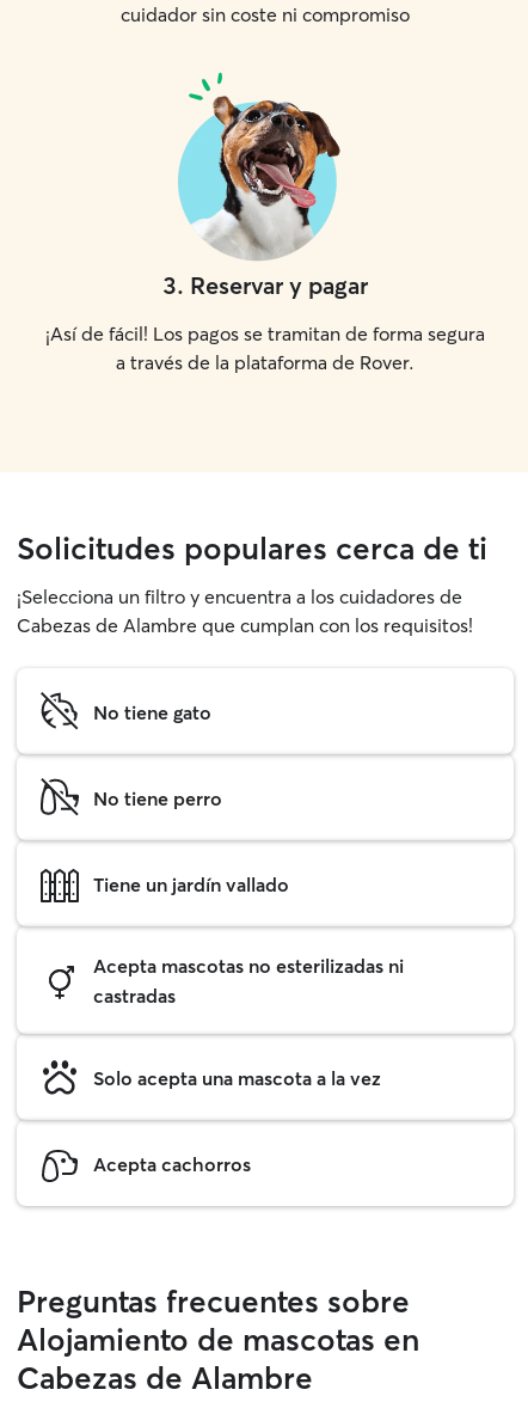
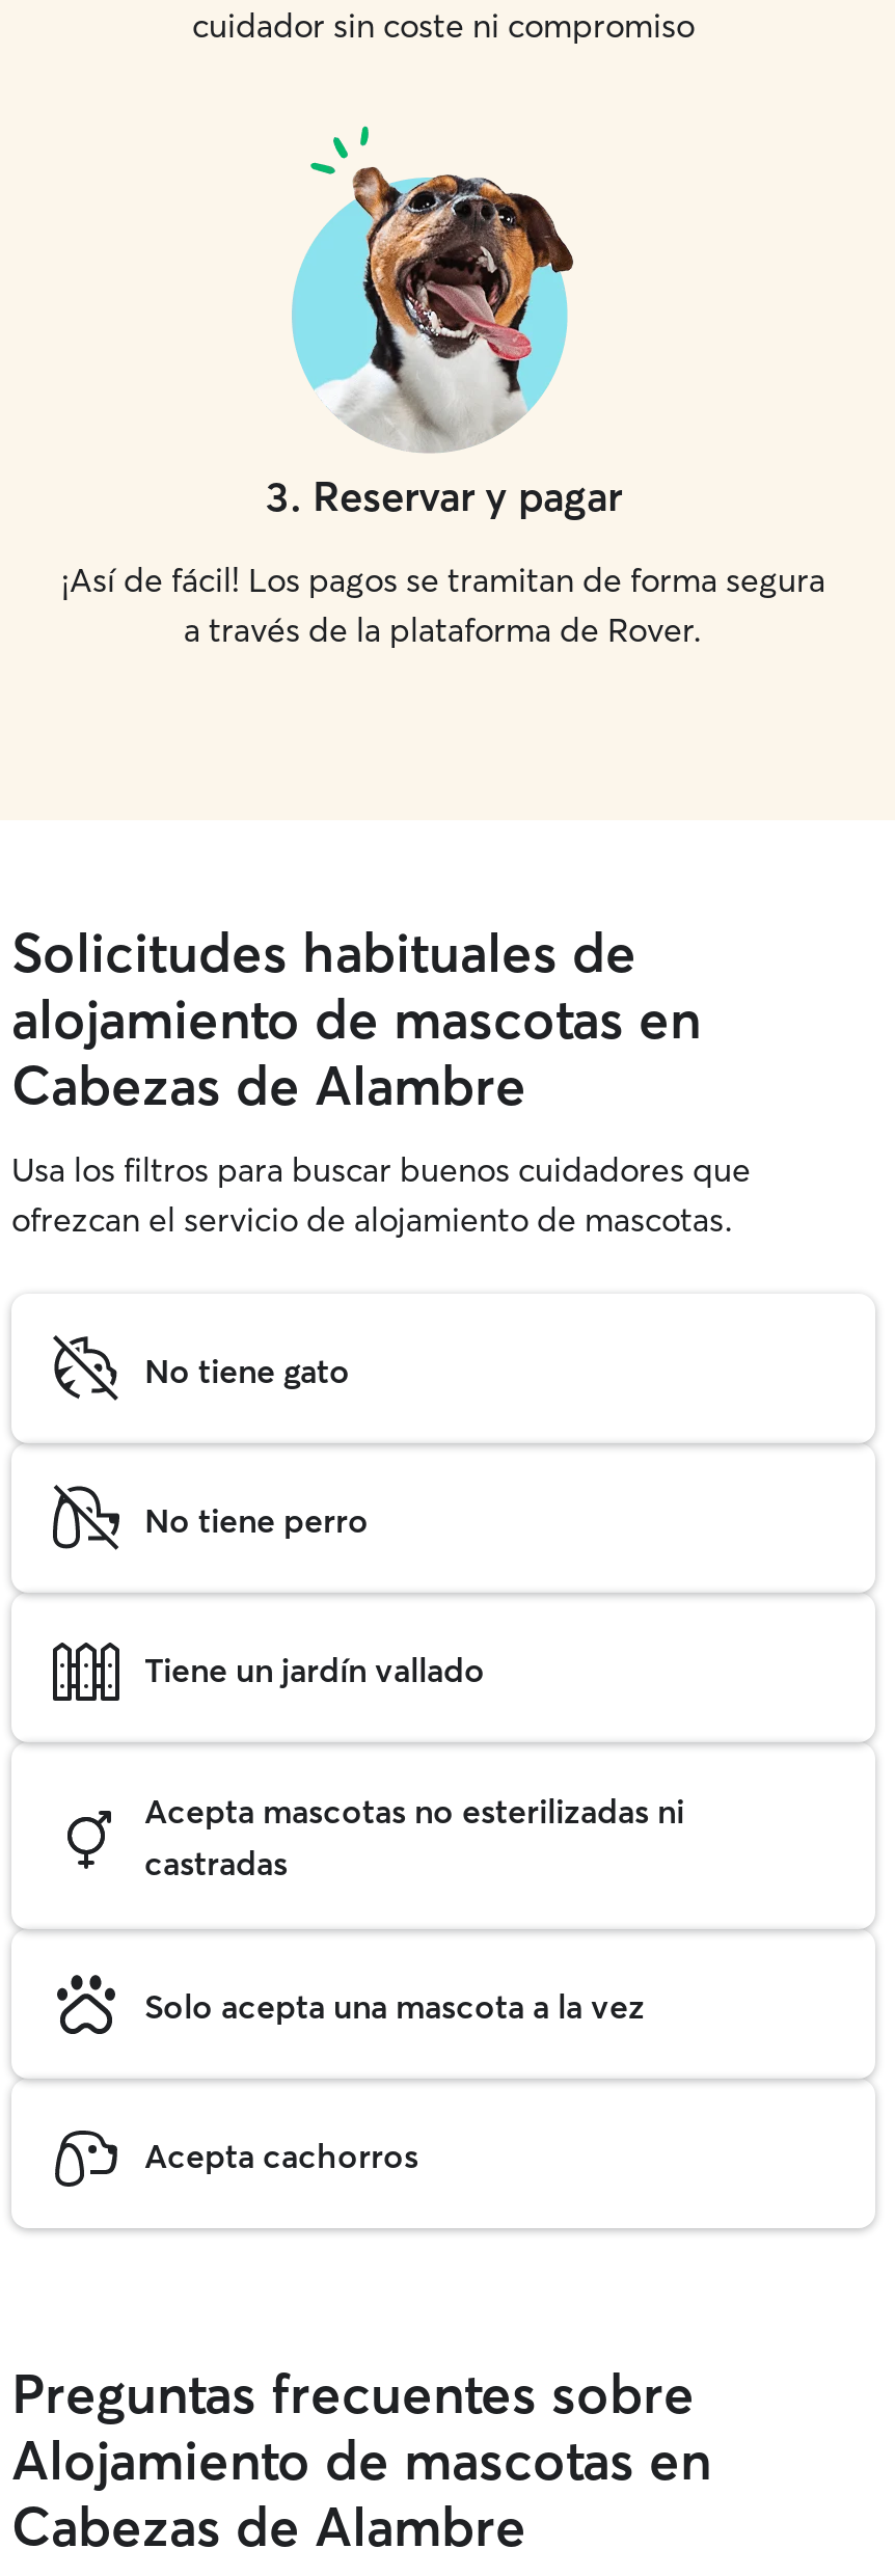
[17,529,487,637] Solicitudes populares cerca de ti | ¡Selecciona un filtro y encuentra a los cuidadores de | Cabezas de Alambre que cumplan con los requisitos! -> [11,920,751,1240] Solicitudes habituales de | alojamiento de mascotas en | Cabezas de Alambre | Usa los filtros para buscar buenos cuidadores que | ofrezcan el servicio de alojamiento de mascotas.

